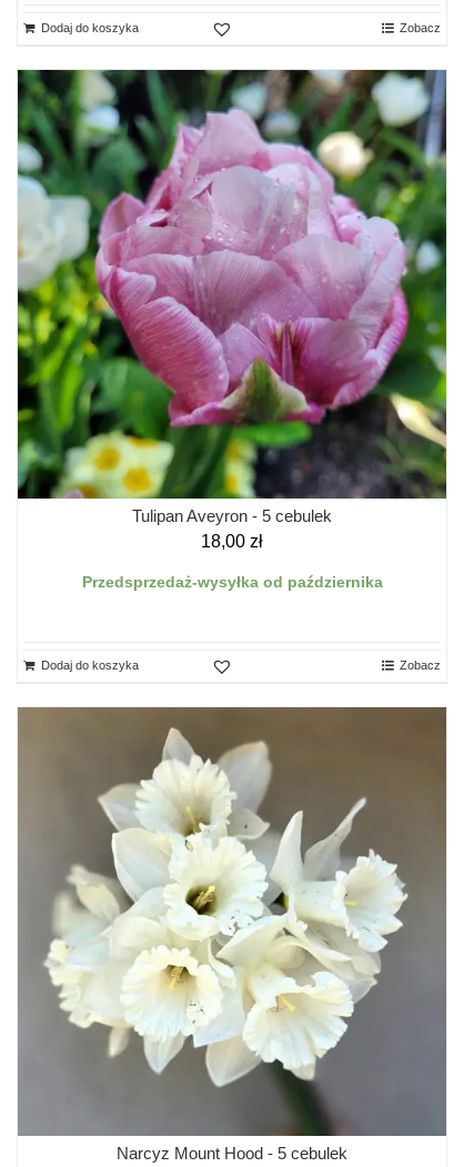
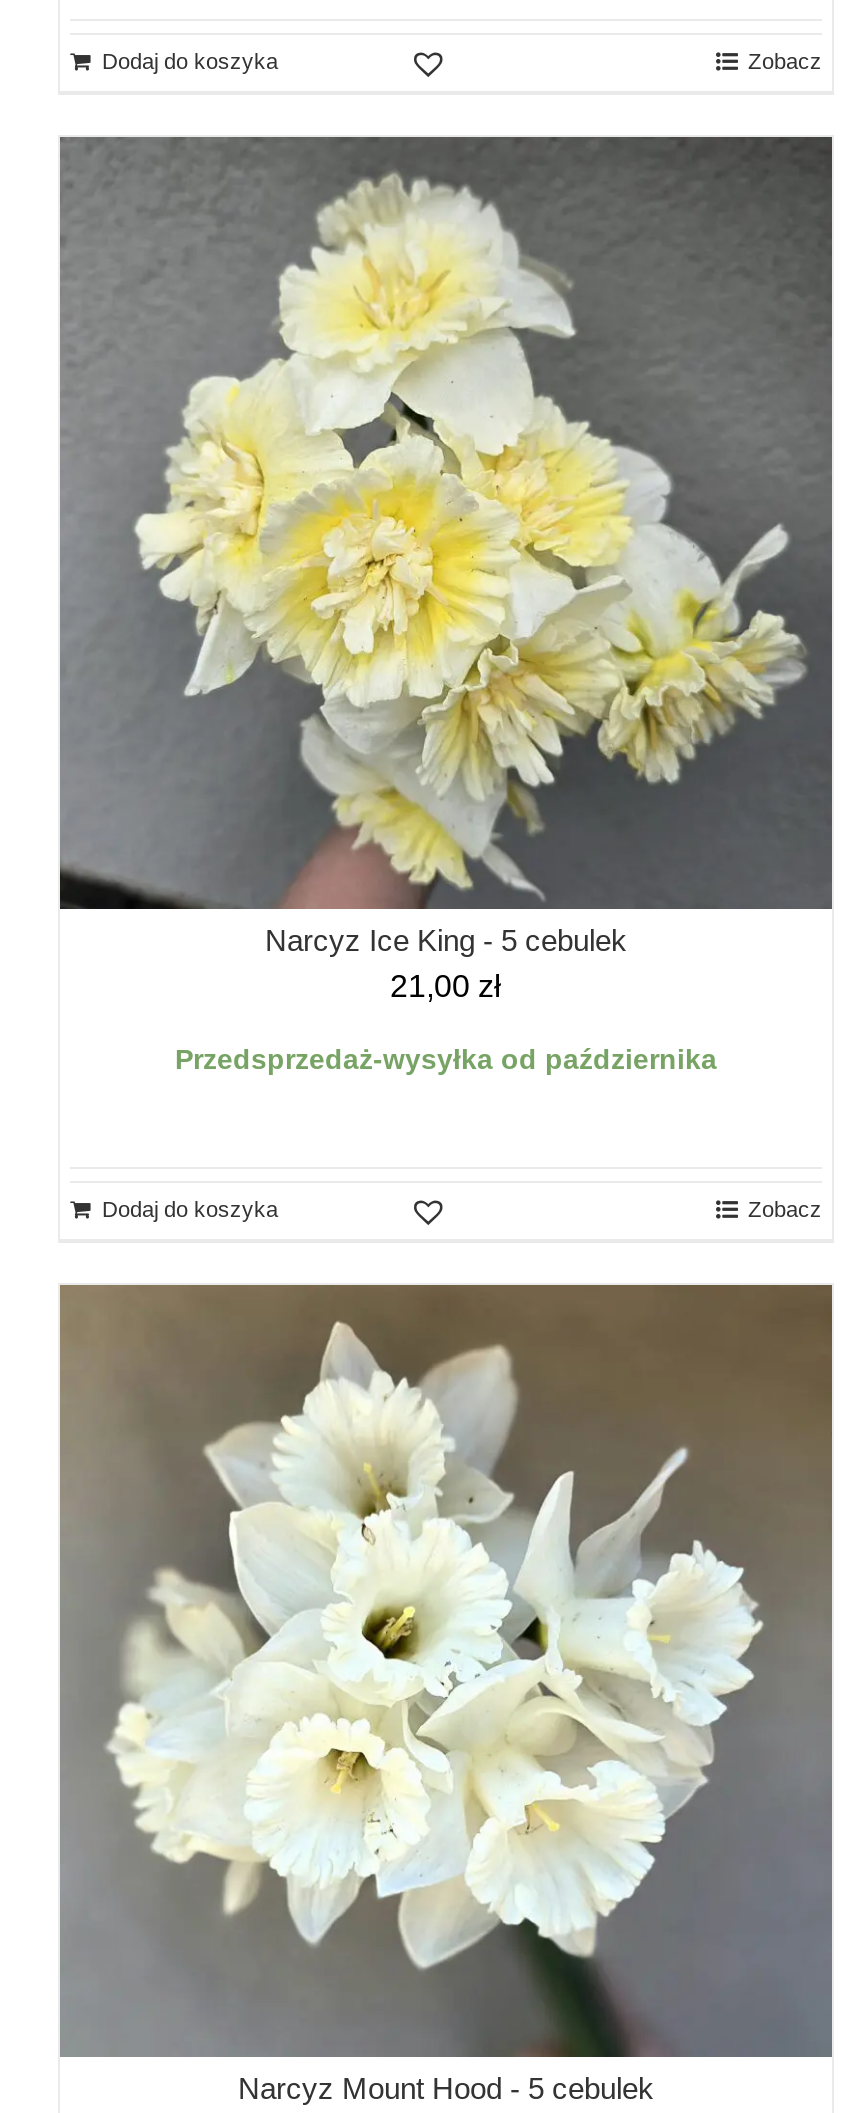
[17,69,447,551] [image] | Tulipan Aveyron - 5 cebulek | 18,00 zł -> [58,135,834,1003] [image] | Narcyz Ice King - 5 cebulek | 21,00 zł

